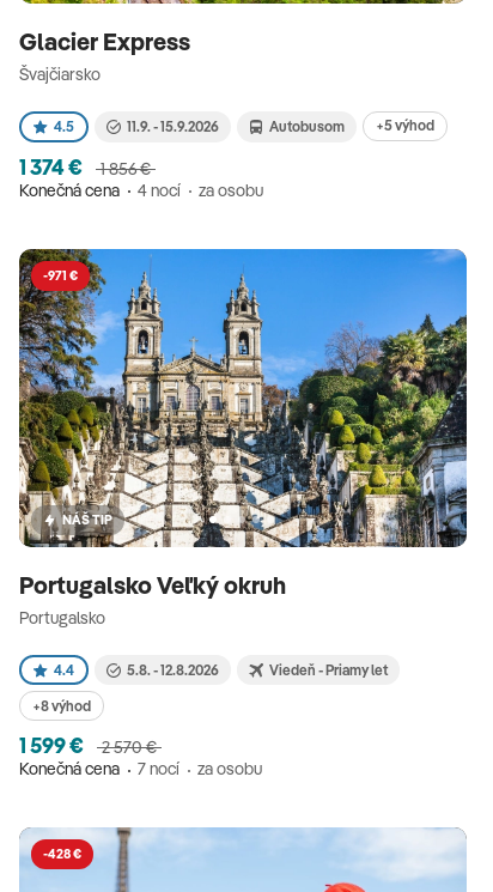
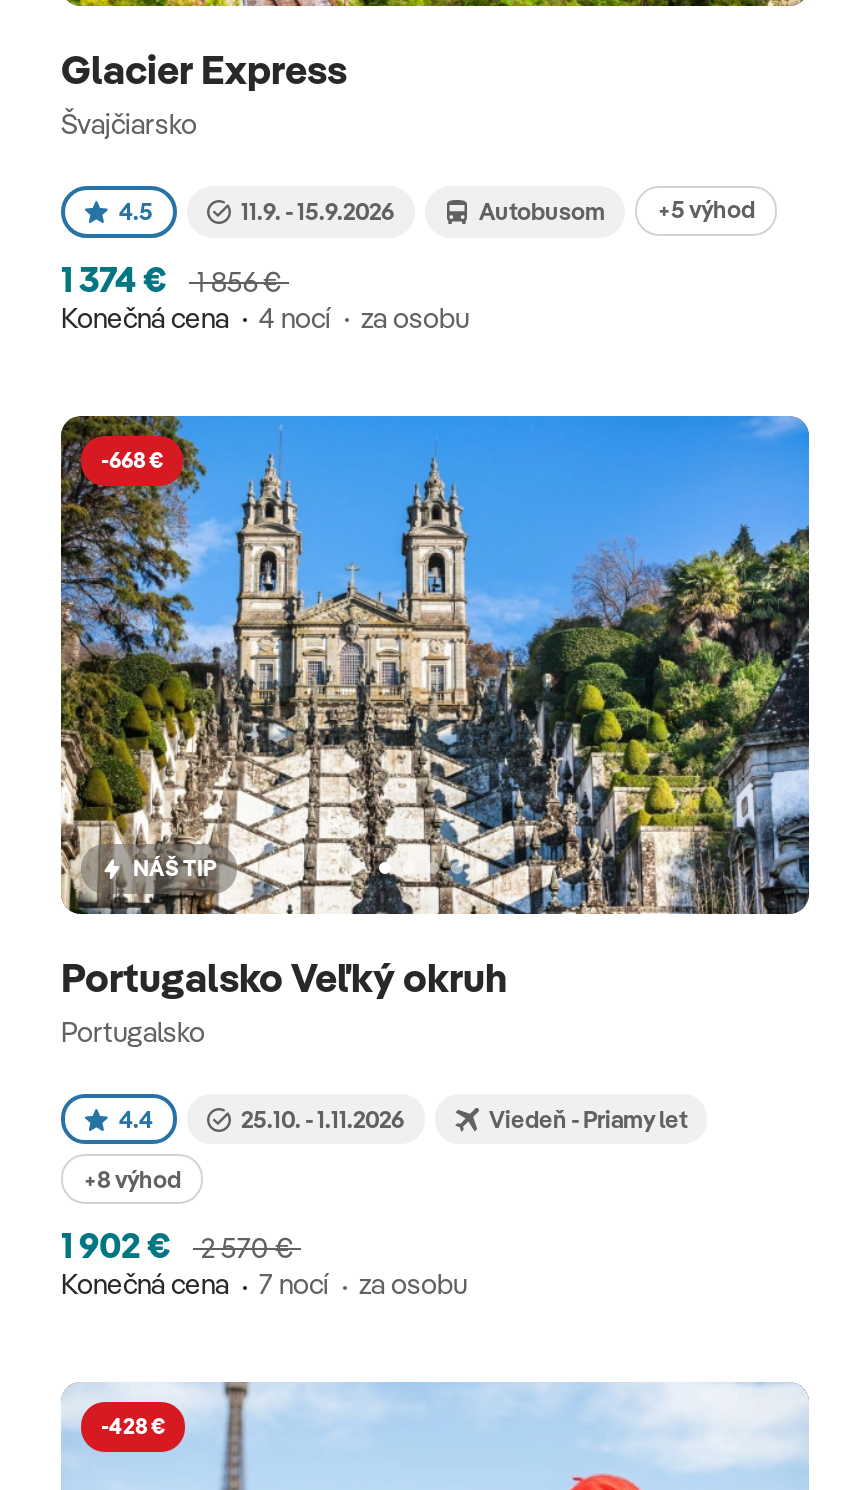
[43,266,78,283] -971 € -> [101,445,163,473] -668 €
[127,661,219,679] 5.8. - 12.8.2026 -> [241,1103,405,1133] 25.10. - 1.11.2026
[19,732,84,760] 1 599 € -> [61,1223,171,1269] 1 902 €

